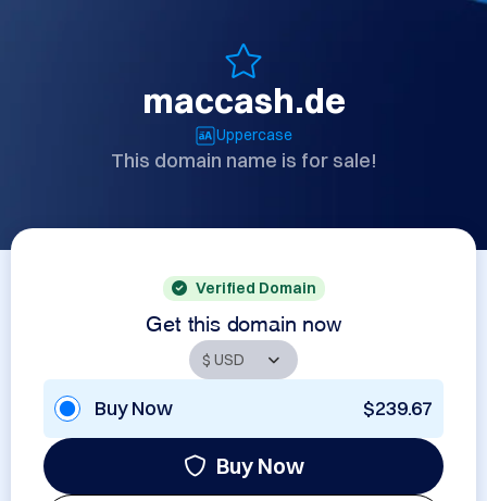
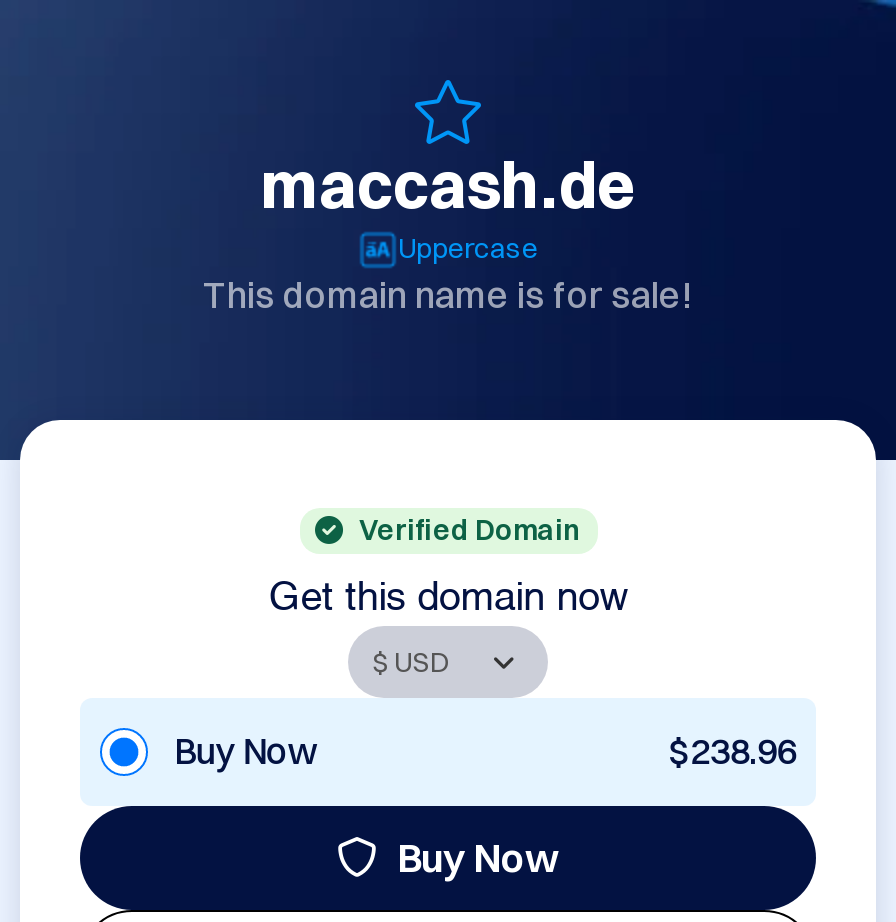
[363,396,433,421] $239.67 -> [668,728,796,774] $238.96

